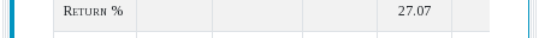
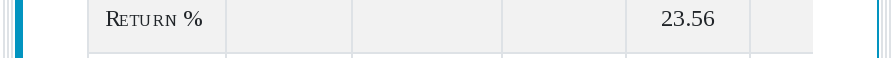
[398,2,431,19] 27.07 -> [661,4,715,32] 23.56

